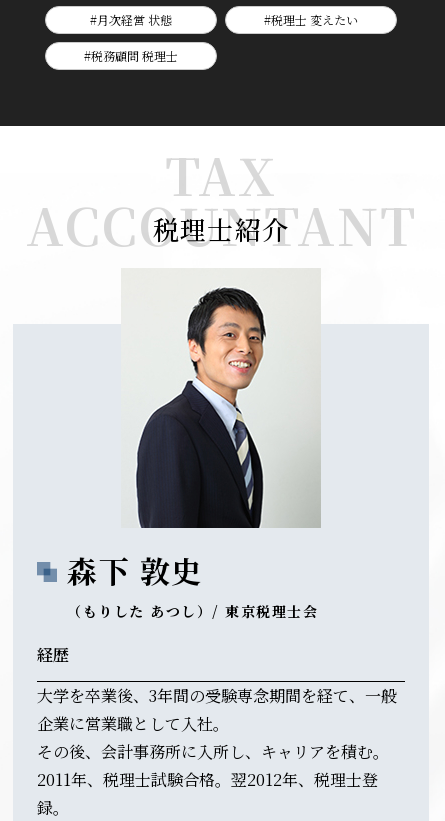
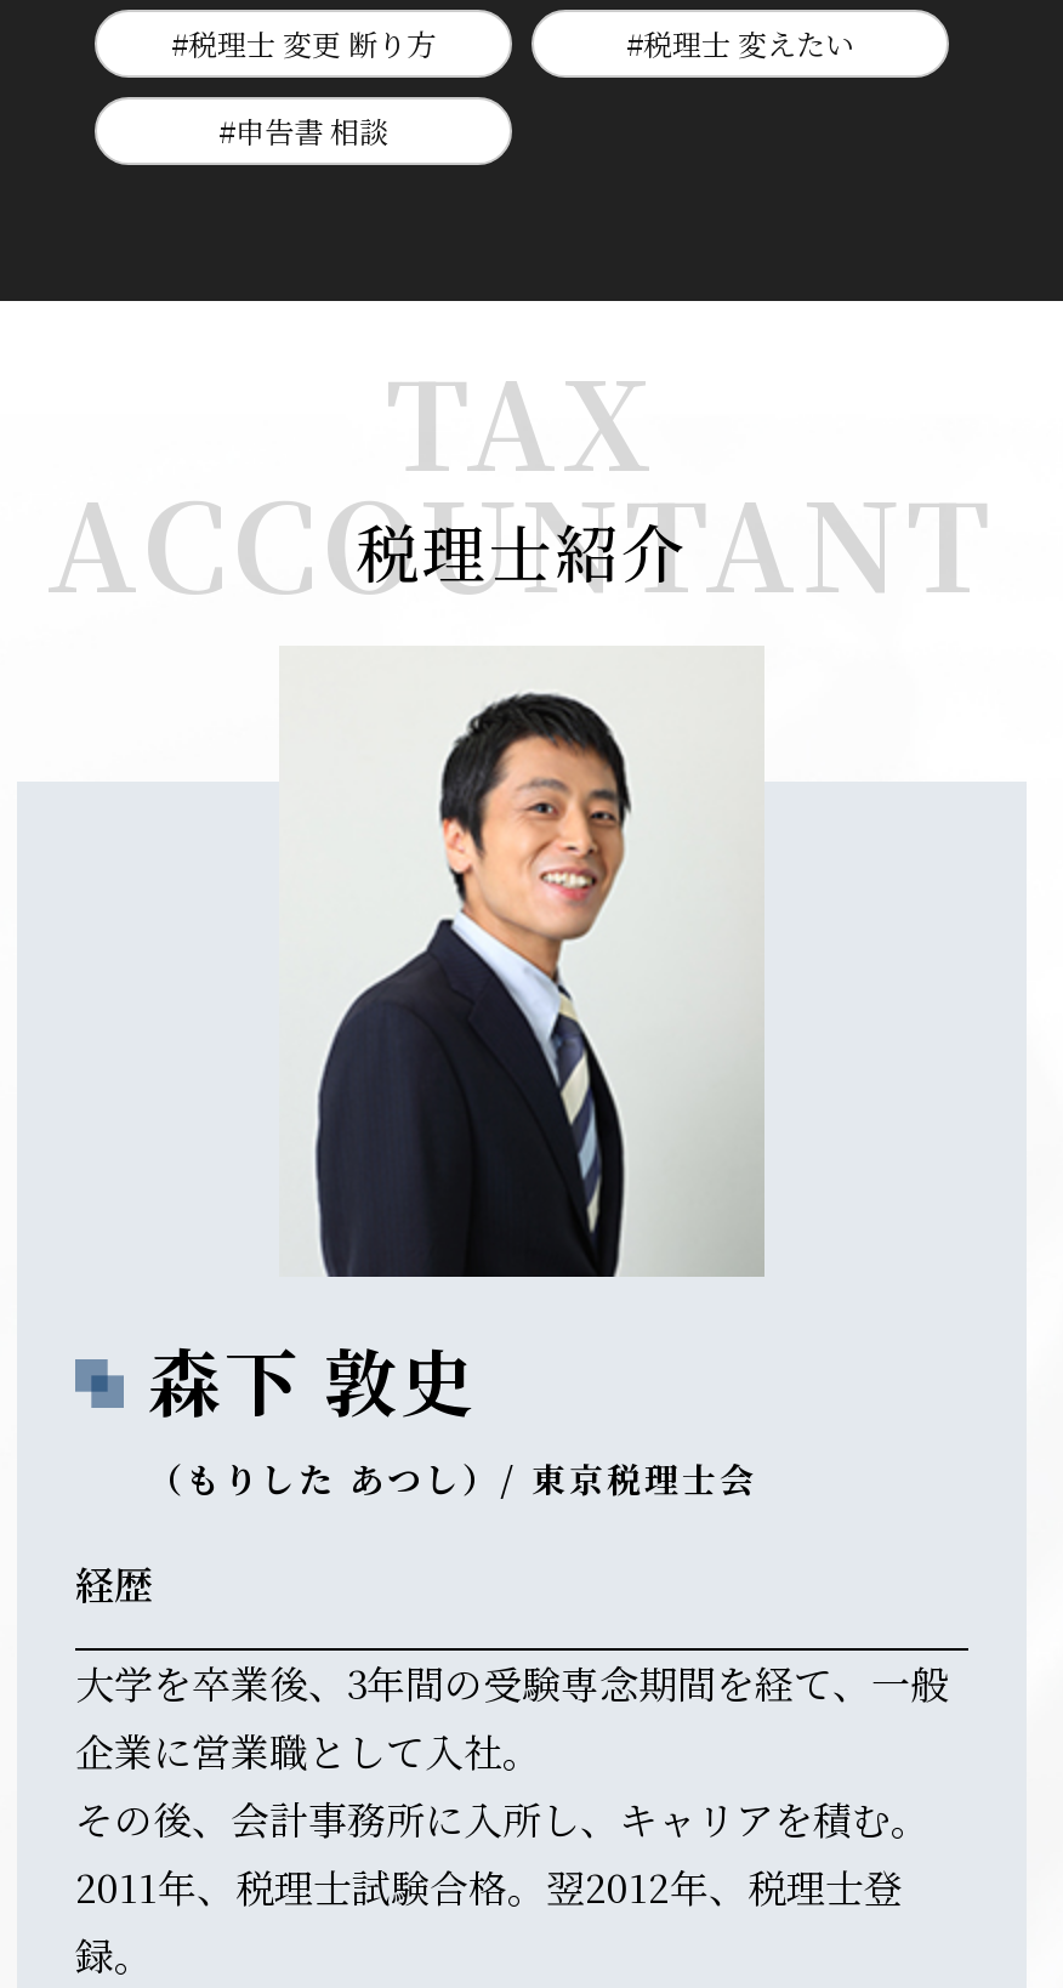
[90,11,172,28] #月次経営 状態 -> [171,21,436,62] #税理士 変更 断り方
[84,47,178,64] #税務顧問 税理士 -> [218,108,388,150] #申告書 相談

